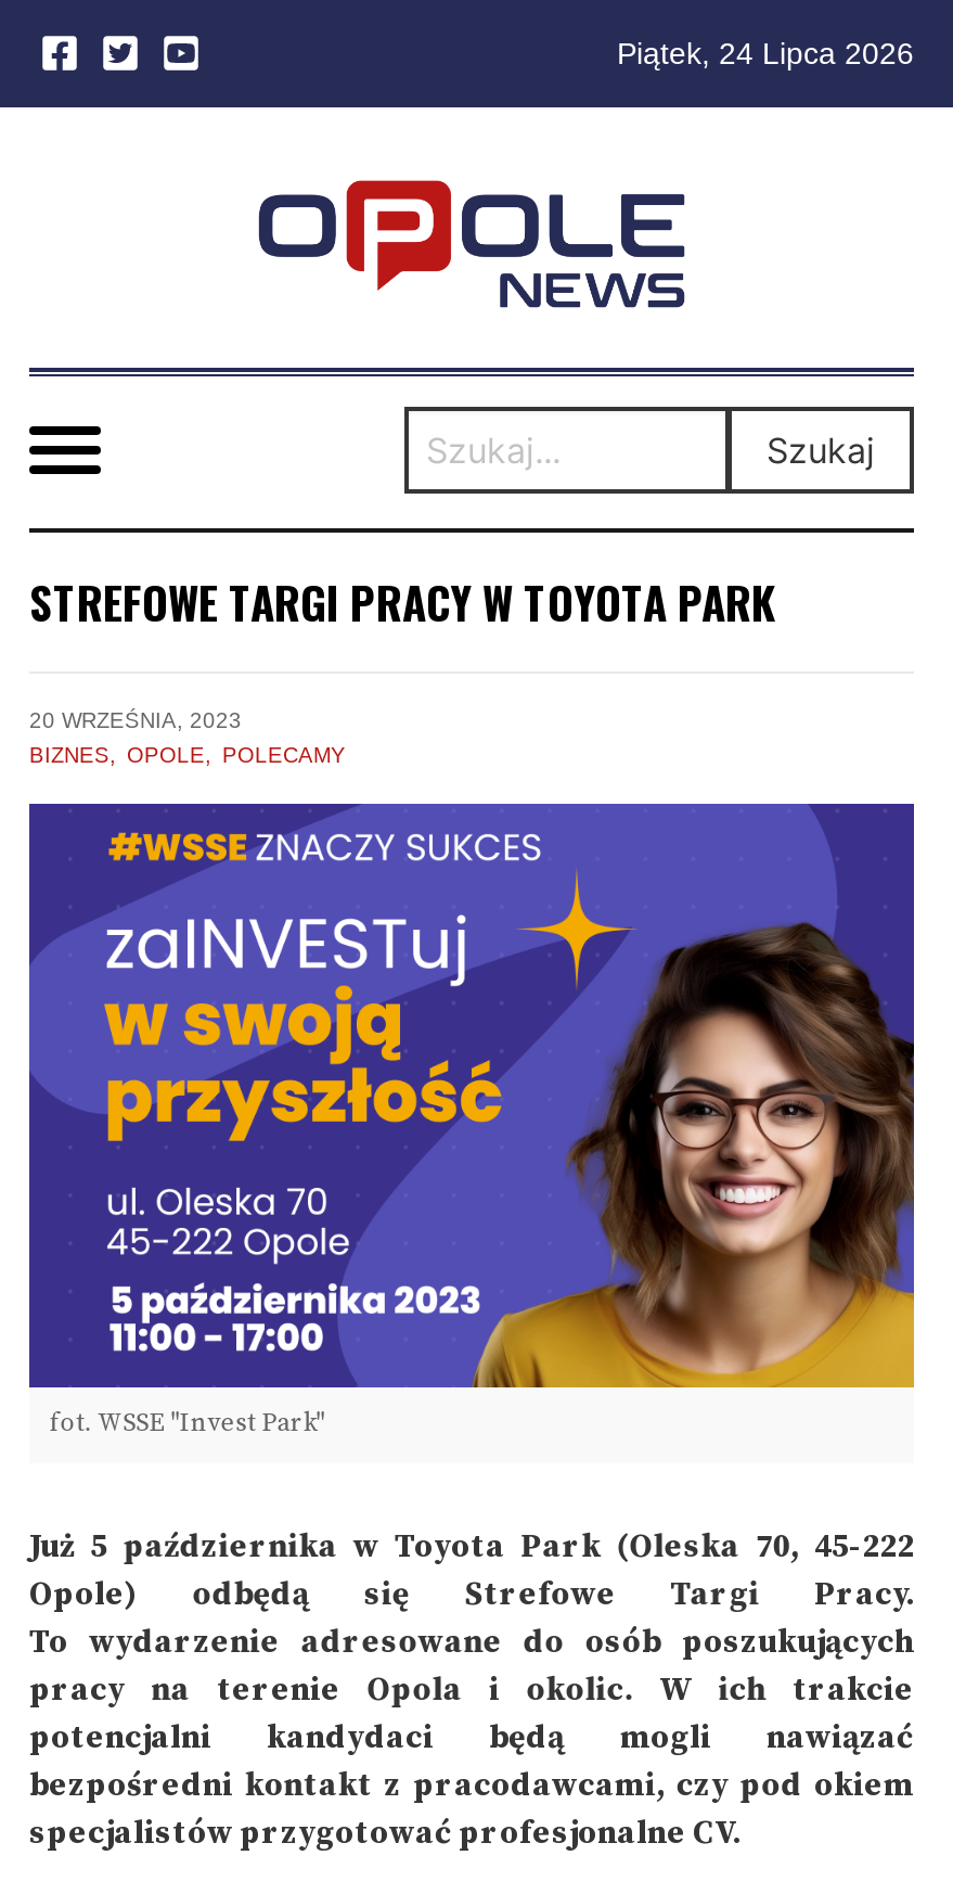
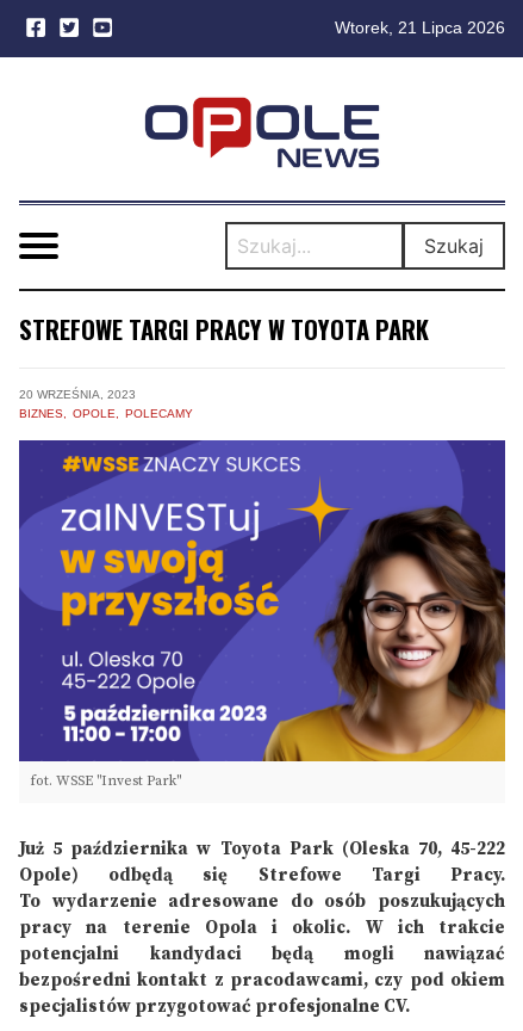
[617,36,914,71] Piątek, 24 Lipca 2026 -> [335,18,505,37] Wtorek, 21 Lipca 2026

